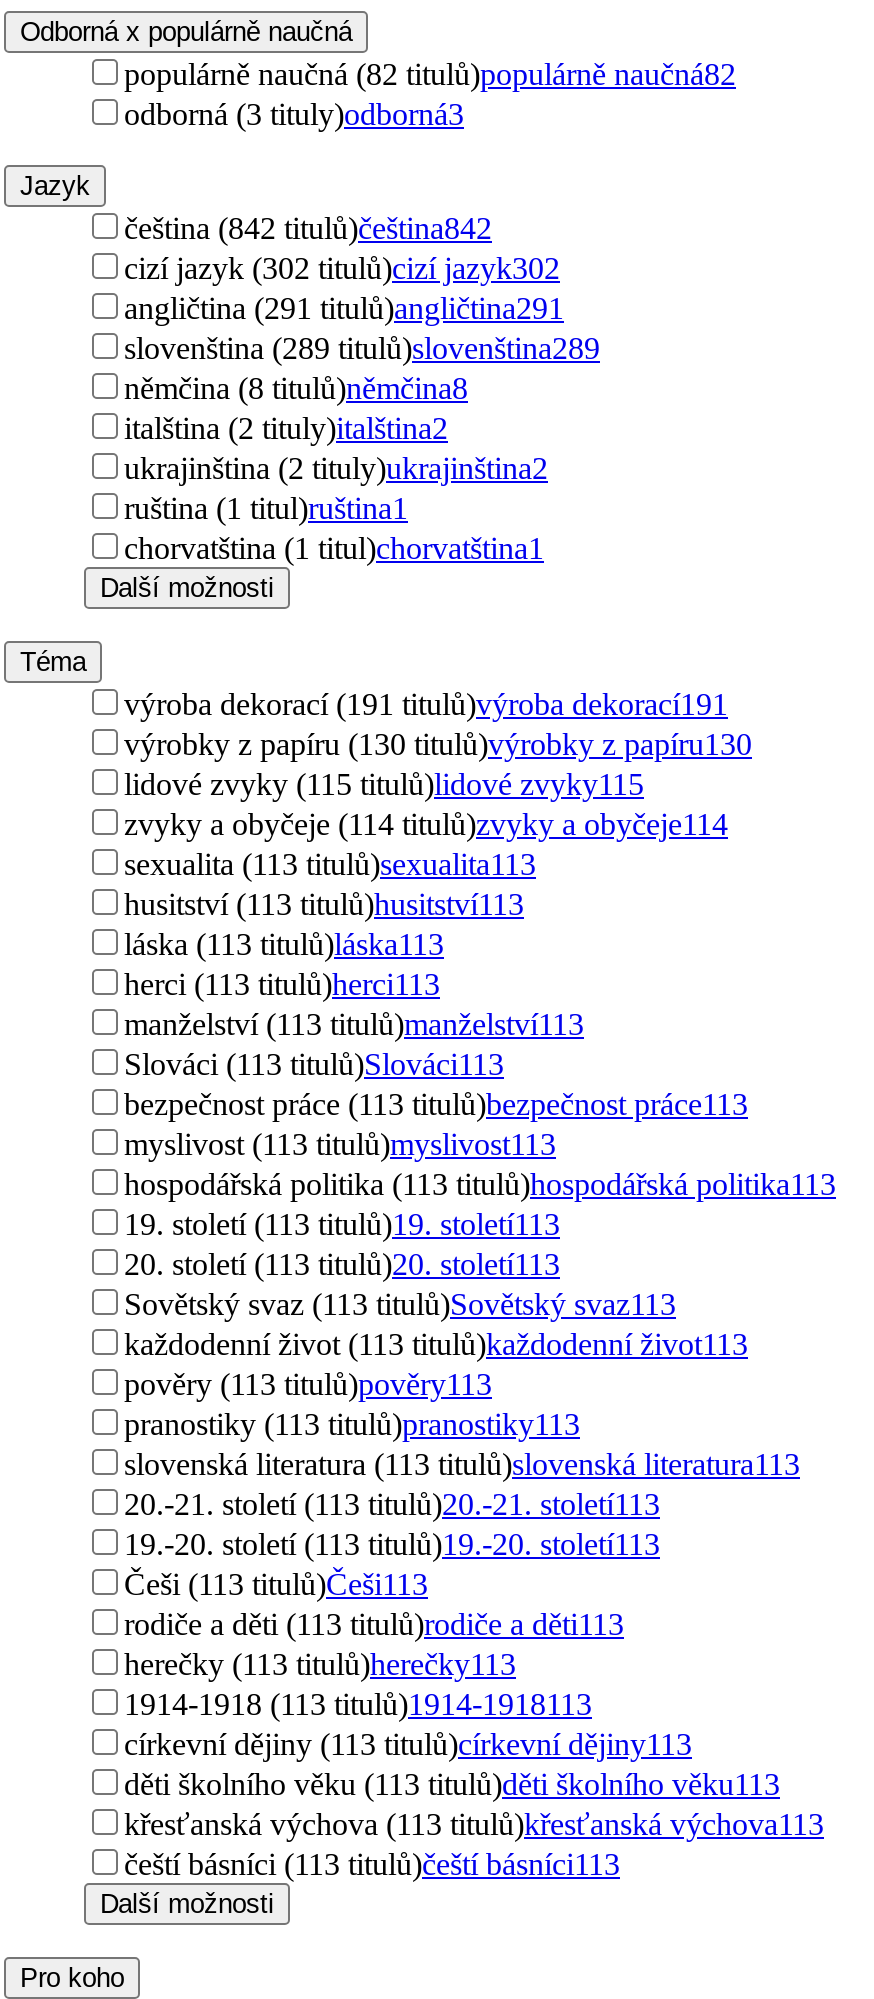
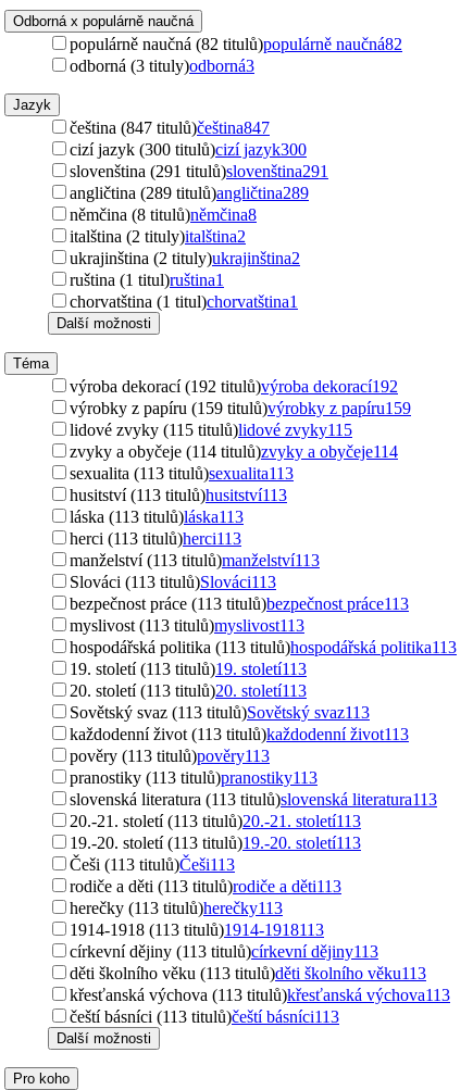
[124,210,492,244] čeština (842 titulů)čeština842 -> [70,118,270,136] čeština (847 titulů)čeština847
[124,250,560,284] cizí jazyk (302 titulů)cizí jazyk302 -> [70,140,307,158] cizí jazyk (300 titulů)cizí jazyk300
[124,290,564,324] angličtina (291 titulů)angličtina291 -> [70,161,328,180] slovenština (291 titulů)slovenština291
[124,330,600,364] slovenština (289 titulů)slovenština289 -> [70,183,309,202] angličtina (289 titulů)angličtina289
[124,686,728,720] výroba dekorací (191 titulů)výroba dekorací191 -> [70,377,398,395] výroba dekorací (192 titulů)výroba dekorací192
[124,726,752,760] výrobky z papíru (130 titulů)výrobky z papíru130 -> [70,398,411,417] výrobky z papíru (159 titulů)výrobky z papíru159

